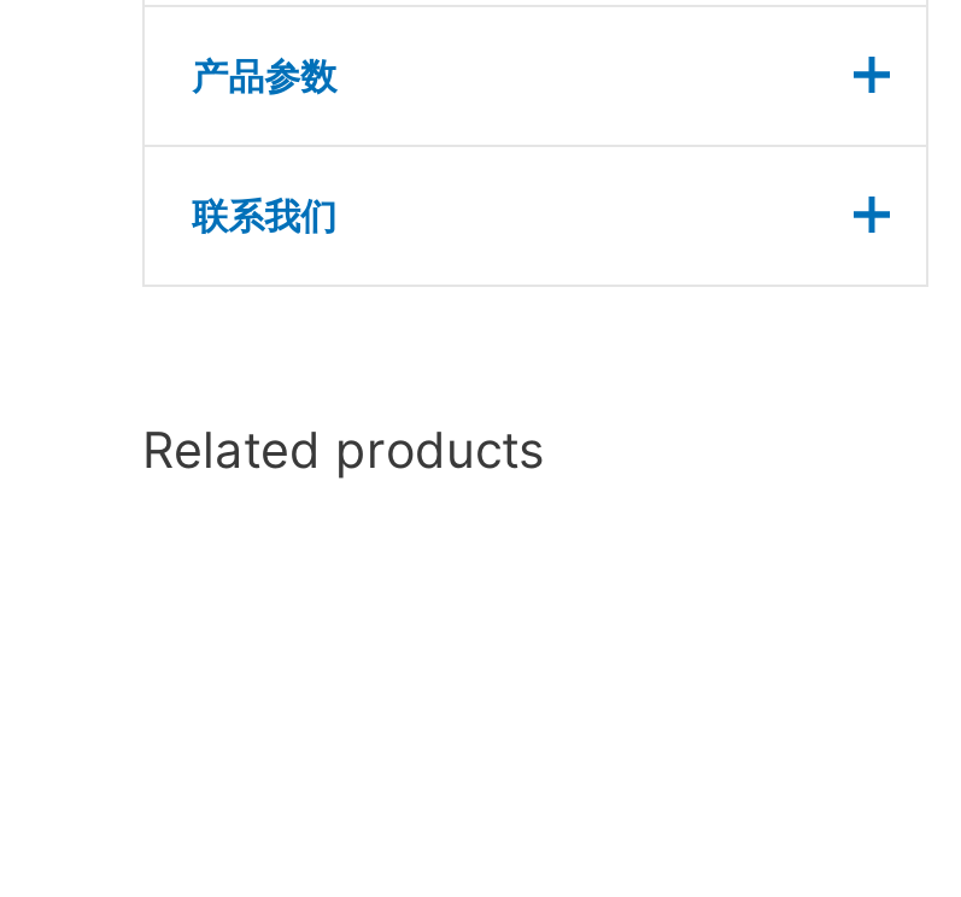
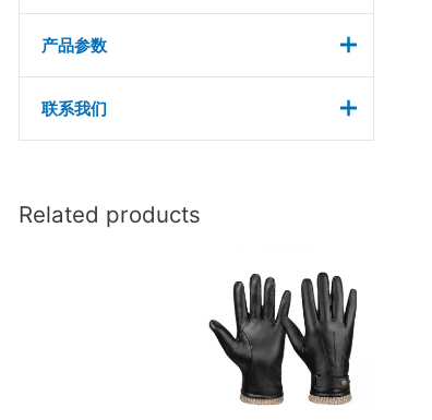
none -> [208,271,358,406] [image]

